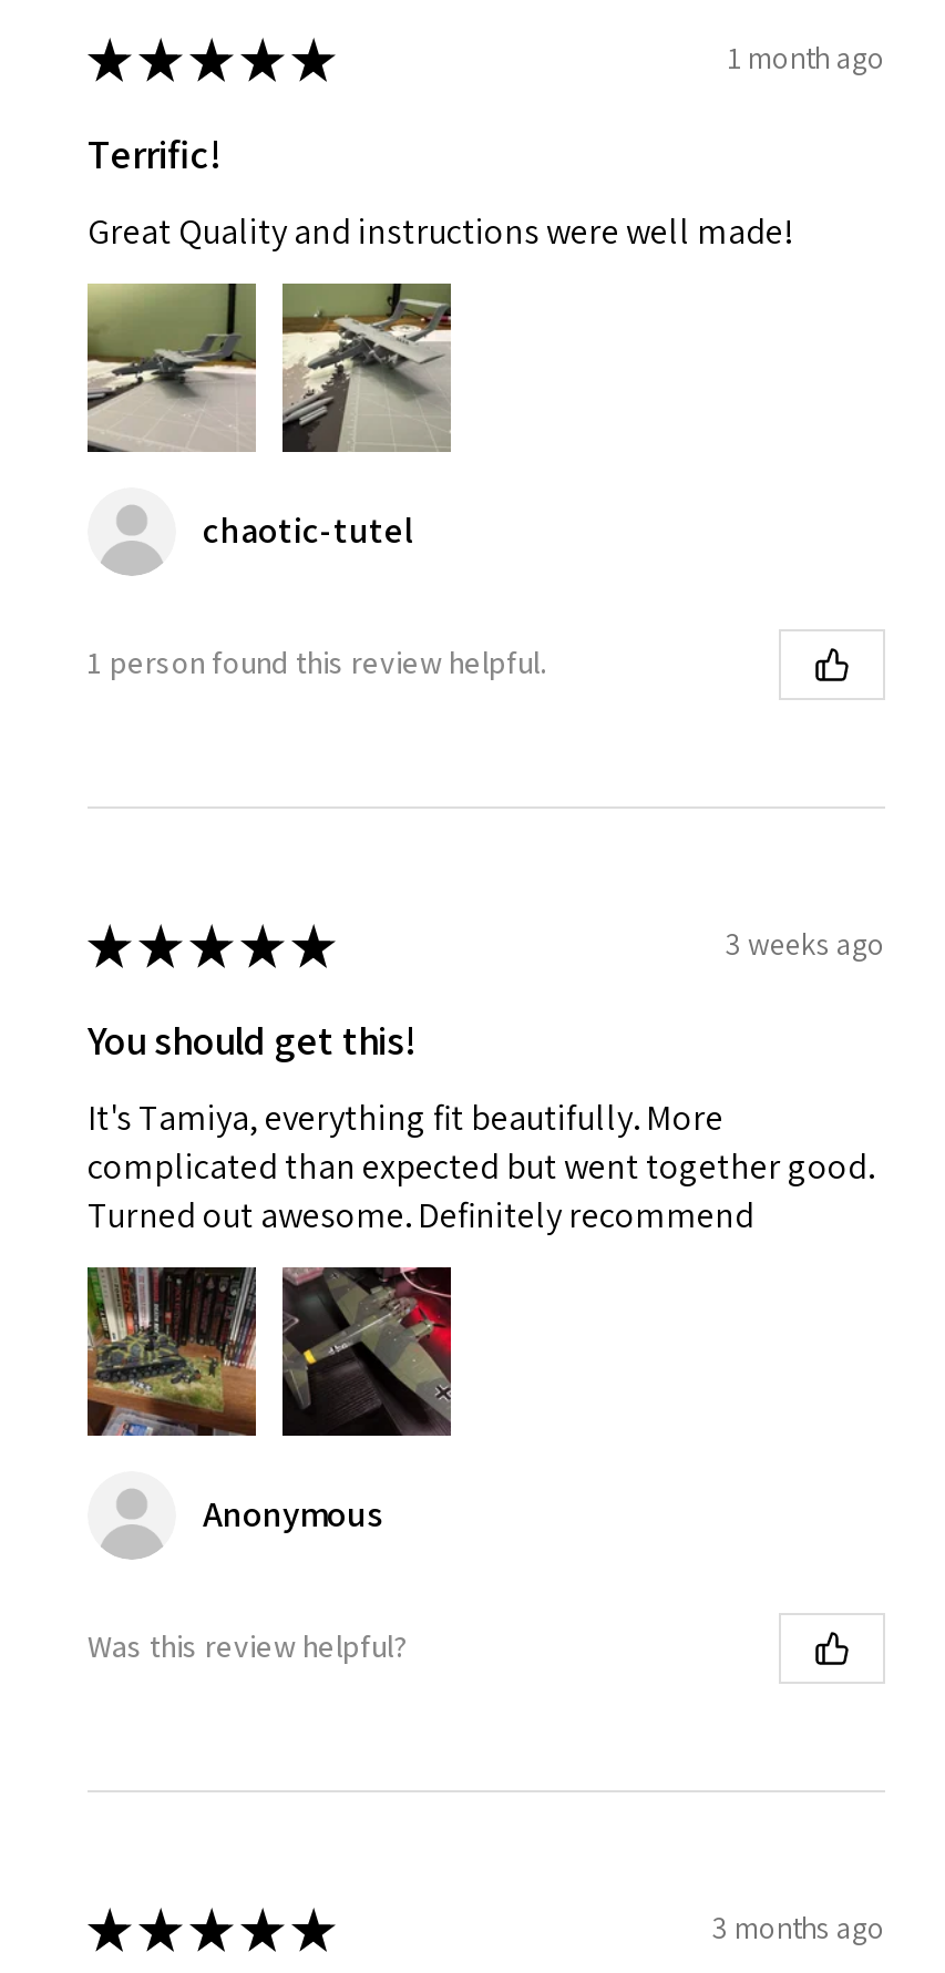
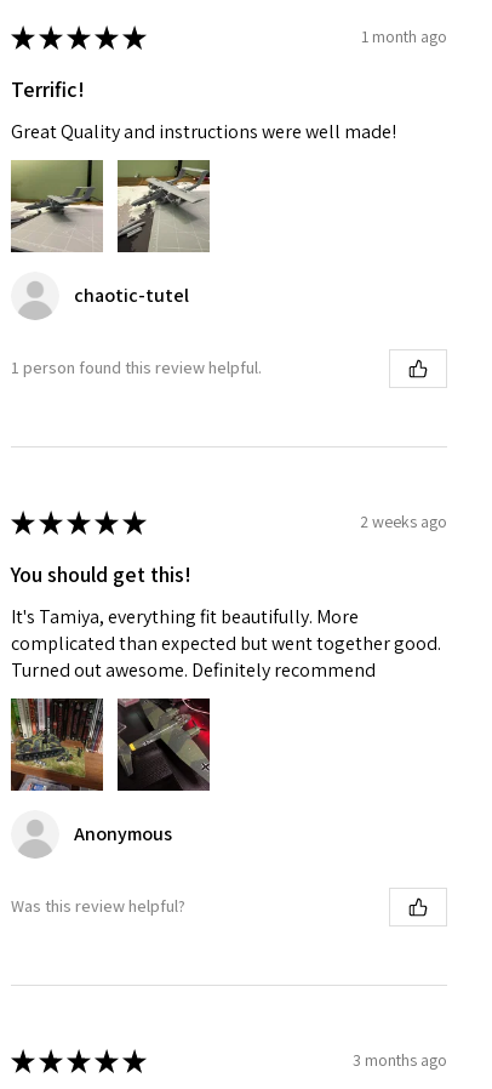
[726,924,885,964] 3 weeks ago -> [360,511,447,532] 2 weeks ago

